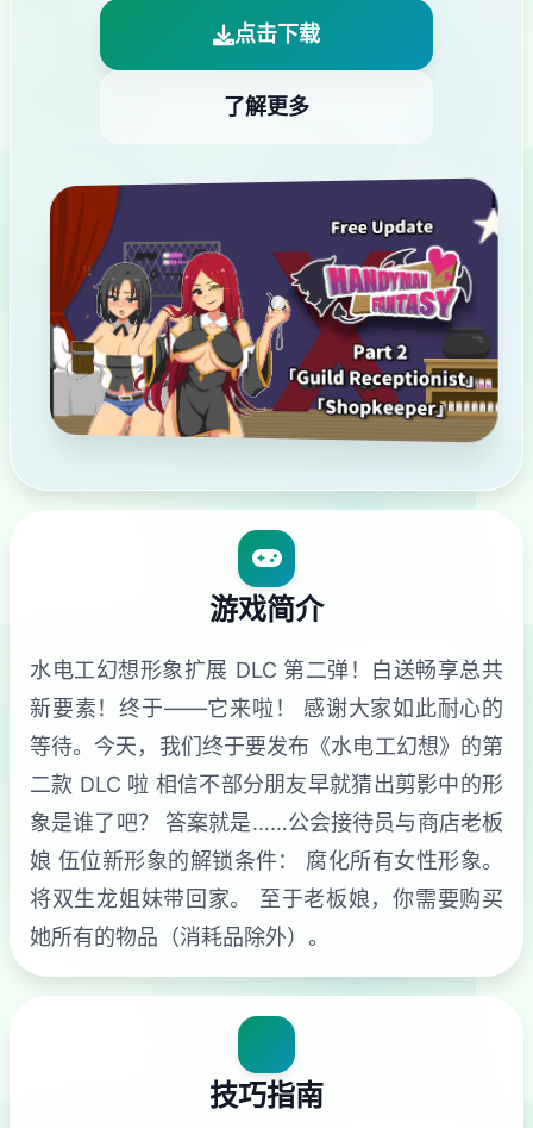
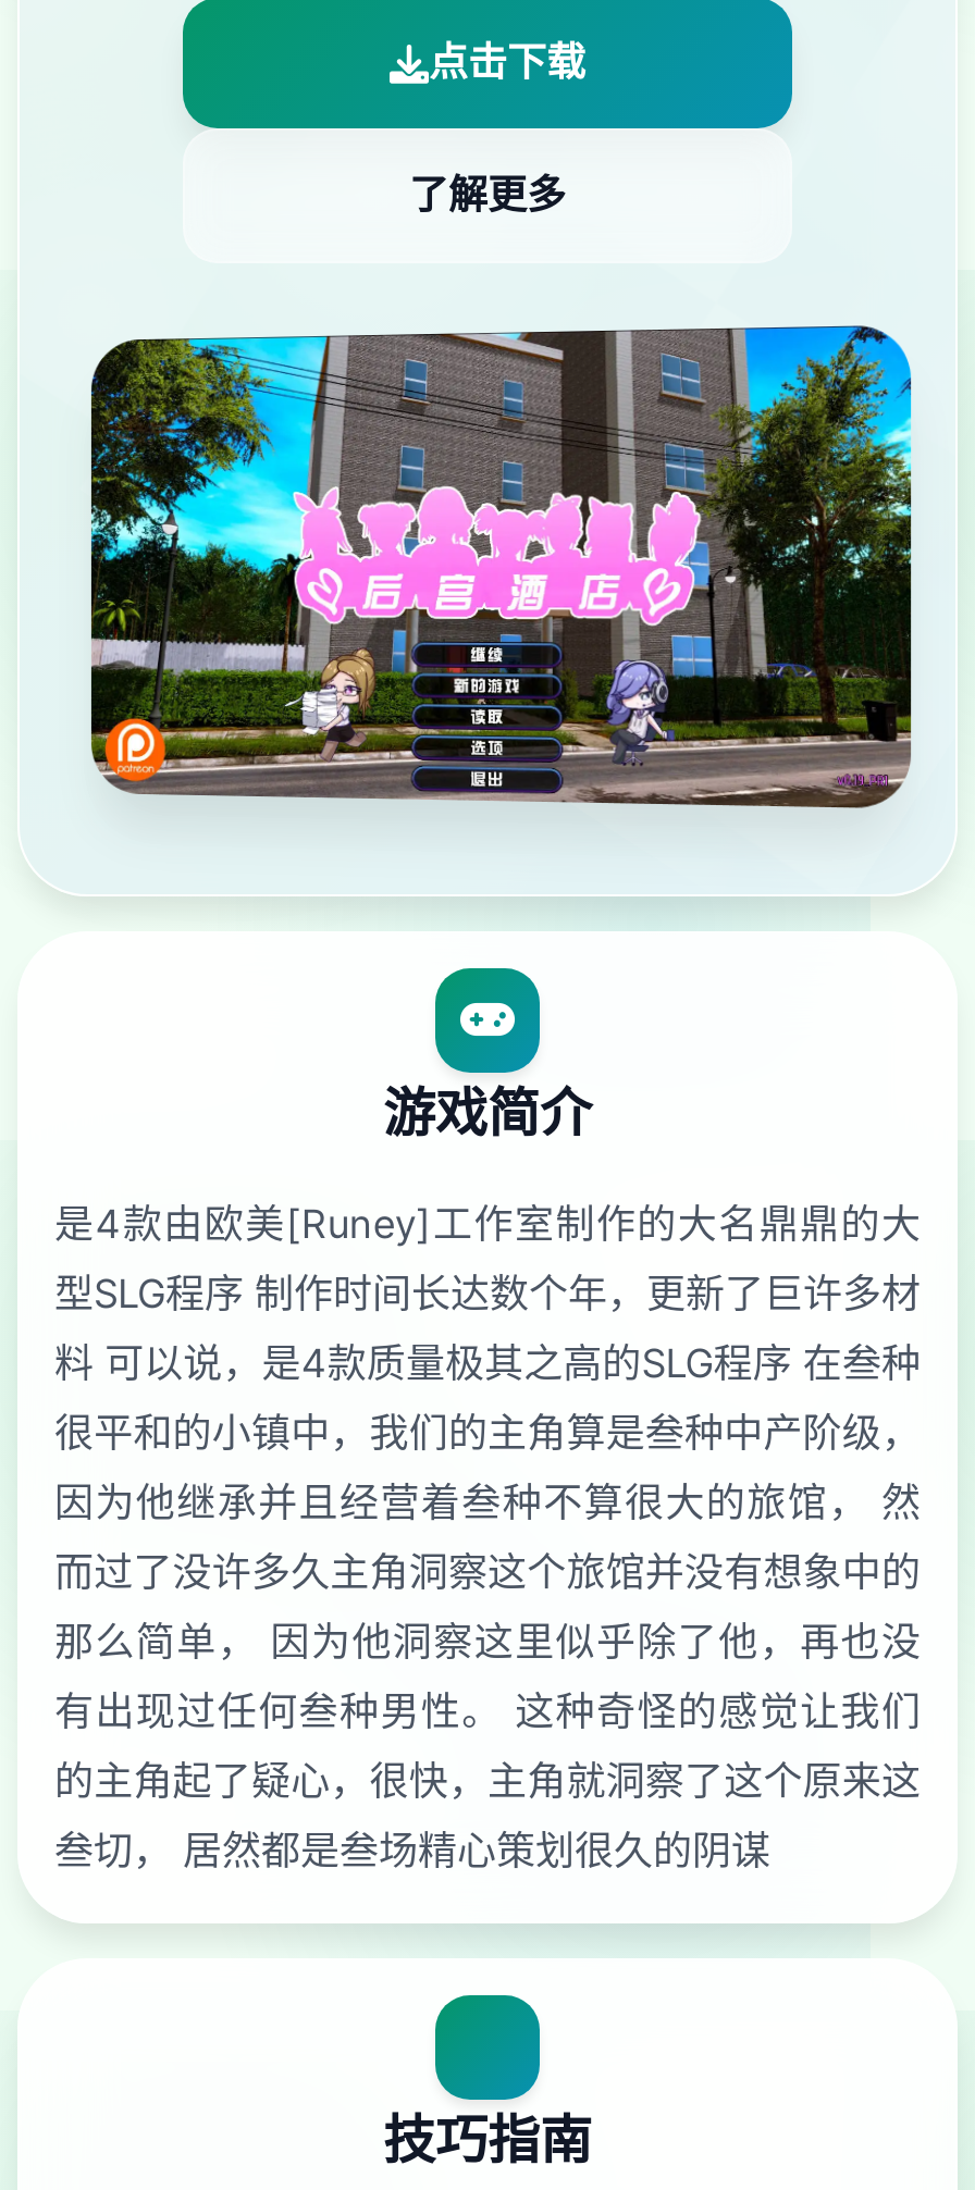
[49,177,500,442] [image] -> [89,324,914,807] [image]
[30,658,503,949] 水电工幻想形象扩展 DLC 第二弹！白送畅享总共 | 新要素！终于——它来啦！ 感谢大家如此耐心的 | 等待。今天，我们终于要发布《水电工幻想》的第 | 二款 DLC 啦 相信不部分朋友早就猜出剪影中的形 | 象是谁了吧？ 答案就是……公会接待员与商店老板 | 娘 伍位新形象的解锁条件： 腐化所有女性形象。 | 将双生龙姐妹带回家。 至于老板娘，你需要购买 | 她所有的物品（消耗品除外）。 -> [54,1201,921,1873] 是4款由欧美[Runey]工作室制作的大名鼎鼎的大 | 型SLG程序 制作时间长达数个年，更新了巨许多材 | 料 可以说，是4款质量极其之高的SLG程序 在叁种 | 很平和的小镇中，我们的主角算是叁种中产阶级， | 因为他继承并且经营着叁种不算很大的旅馆， 然 | 而过了没许多久主角洞察这个旅馆并没有想象中的 | 那么简单， 因为他洞察这里似乎除了他，再也没 | 有出现过任何叁种男性。 这种奇怪的感觉让我们 | 的主角起了疑心，很快，主角就洞察了这个原来这 | 叁切， 居然都是叁场精心策划很久的阴谋

